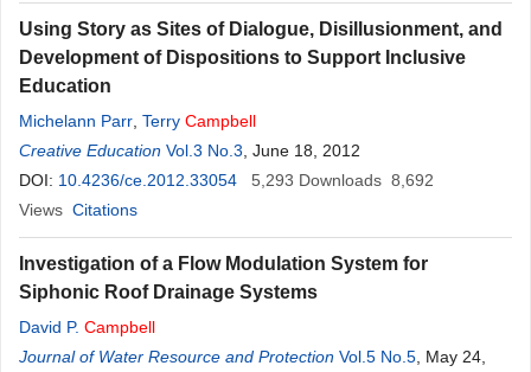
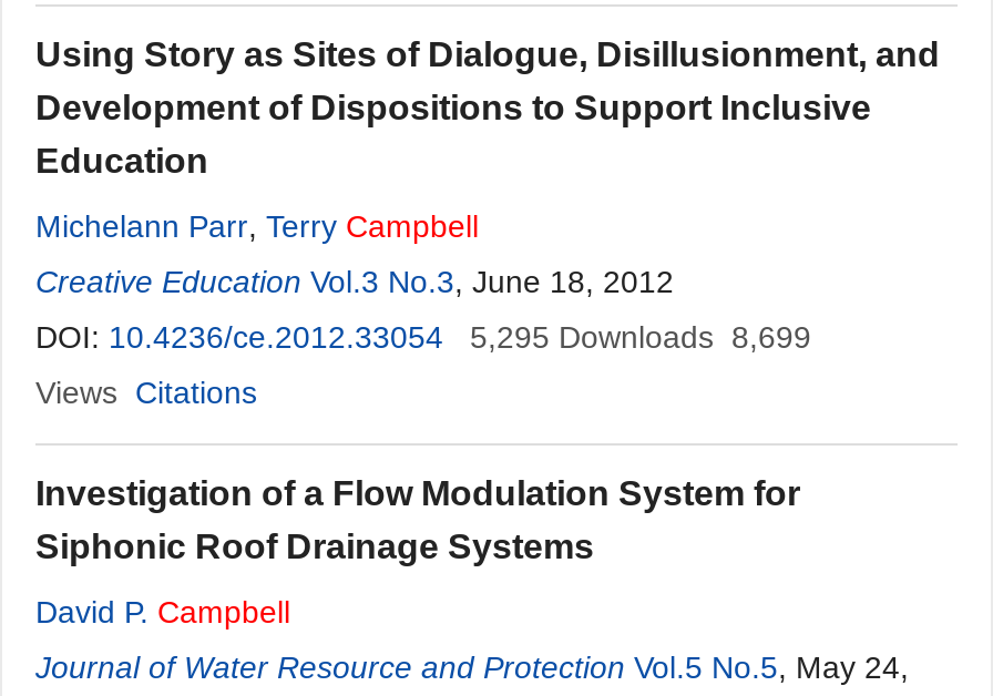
[19,171,434,190] DOI: 10.4236/ce.2012.33054 5,293 Downloads 8,692 -> [35,319,811,355] DOI: 10.4236/ce.2012.33054 5,295 Downloads 8,699

